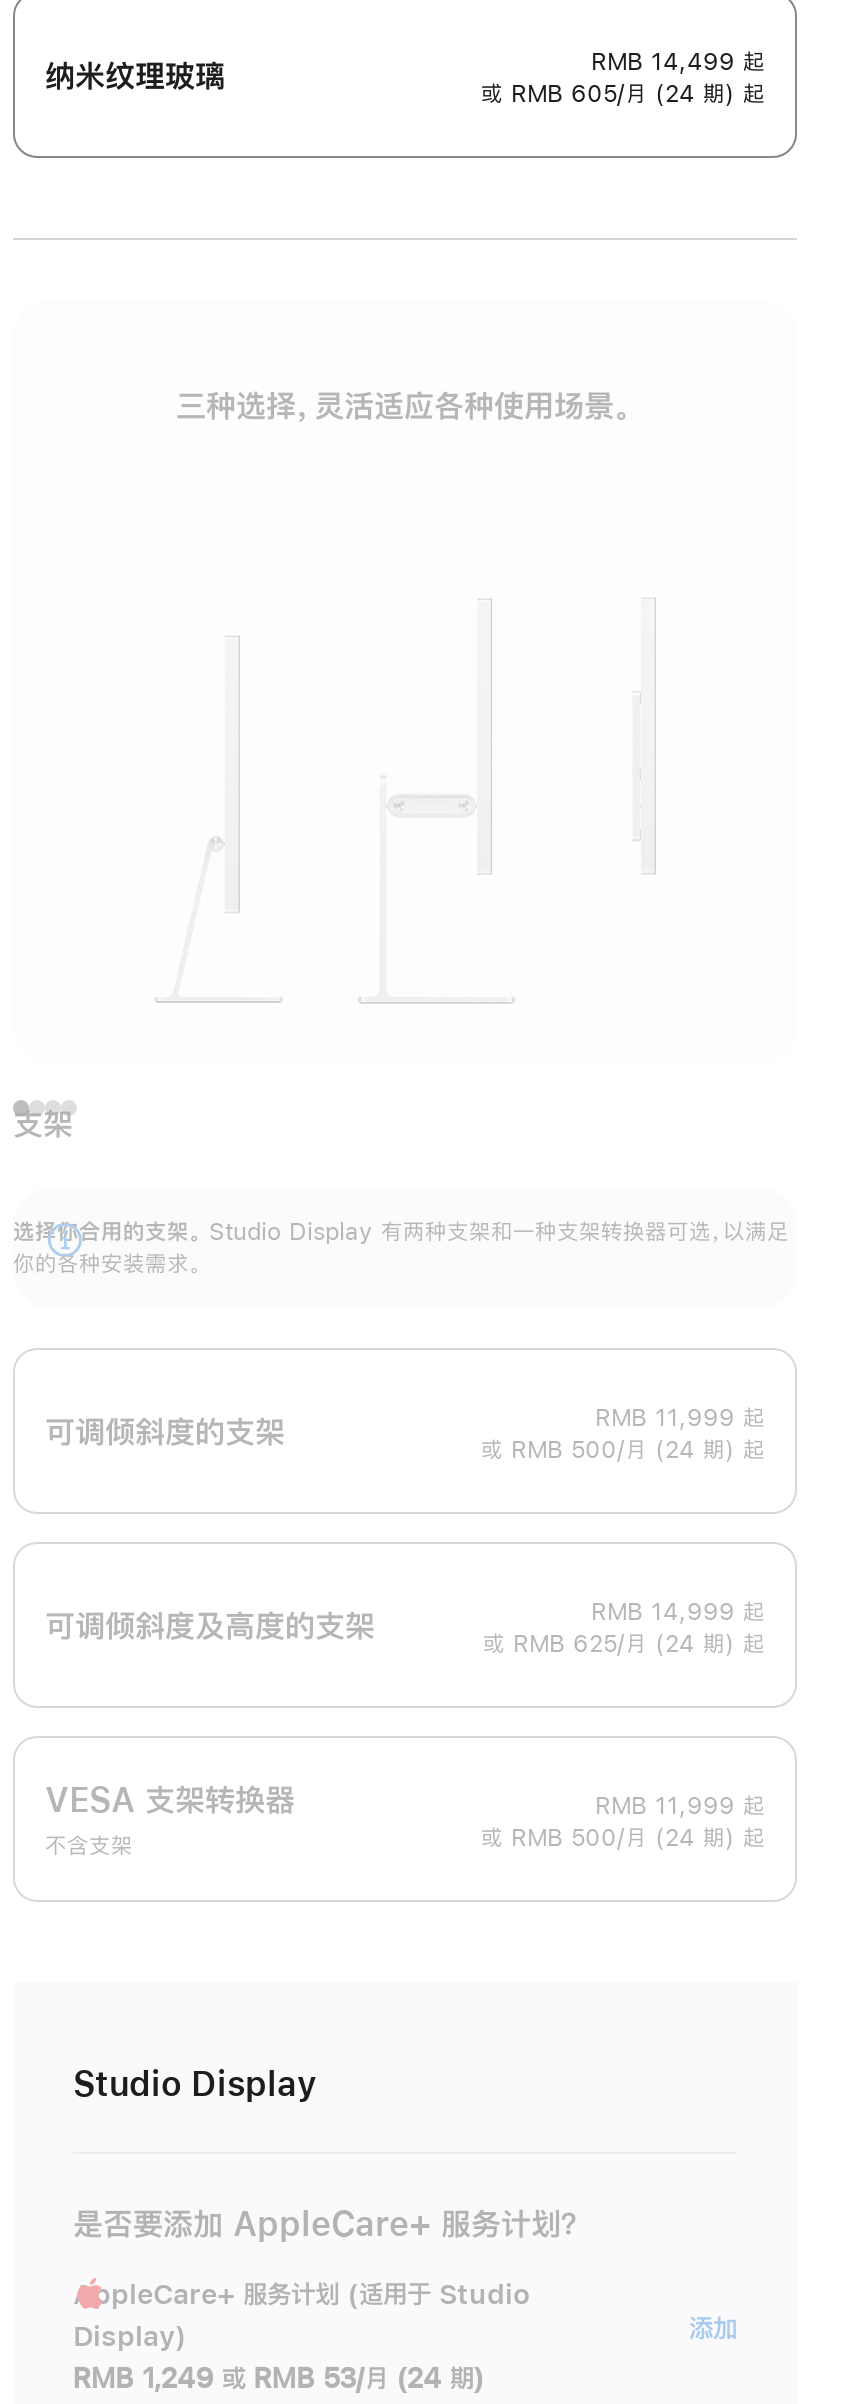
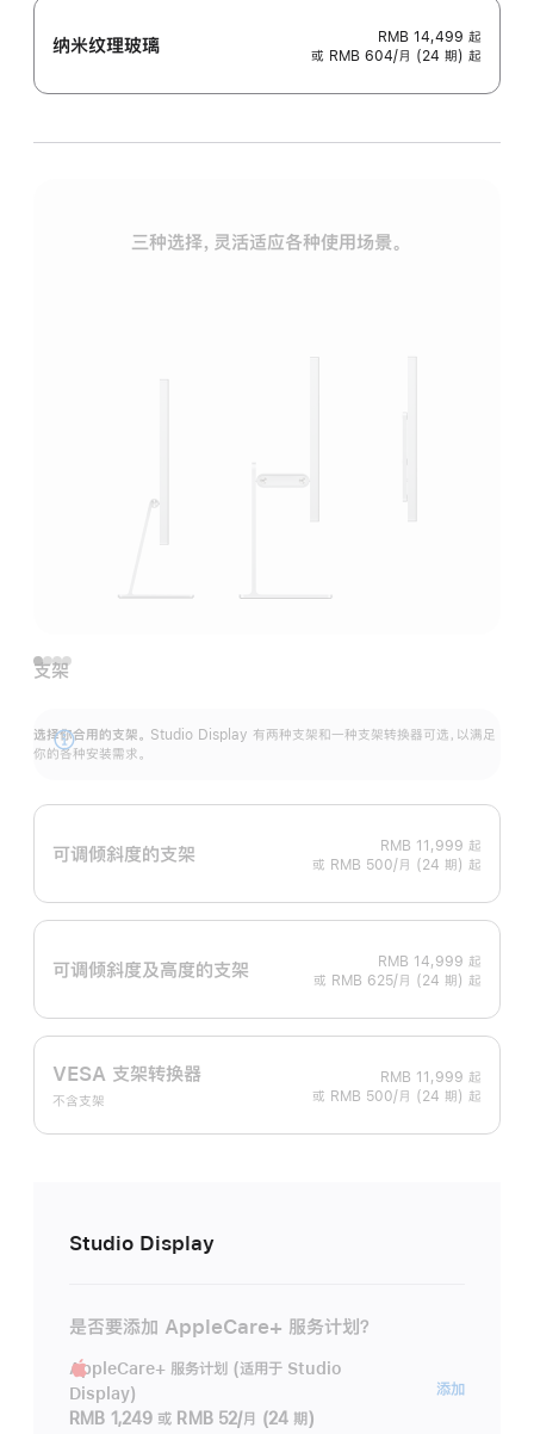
[481,82,765,106] 或 RMB 605/月 (24 期) 起 -> [311,49,482,63] 或 RMB 604/月 (24 期) 起
[73,2365,484,2393] RMB 1,249 或 RMB 53/月 (24 期) -> [69,1410,314,1427] RMB 1,249 或 RMB 52/月 (24 期)

